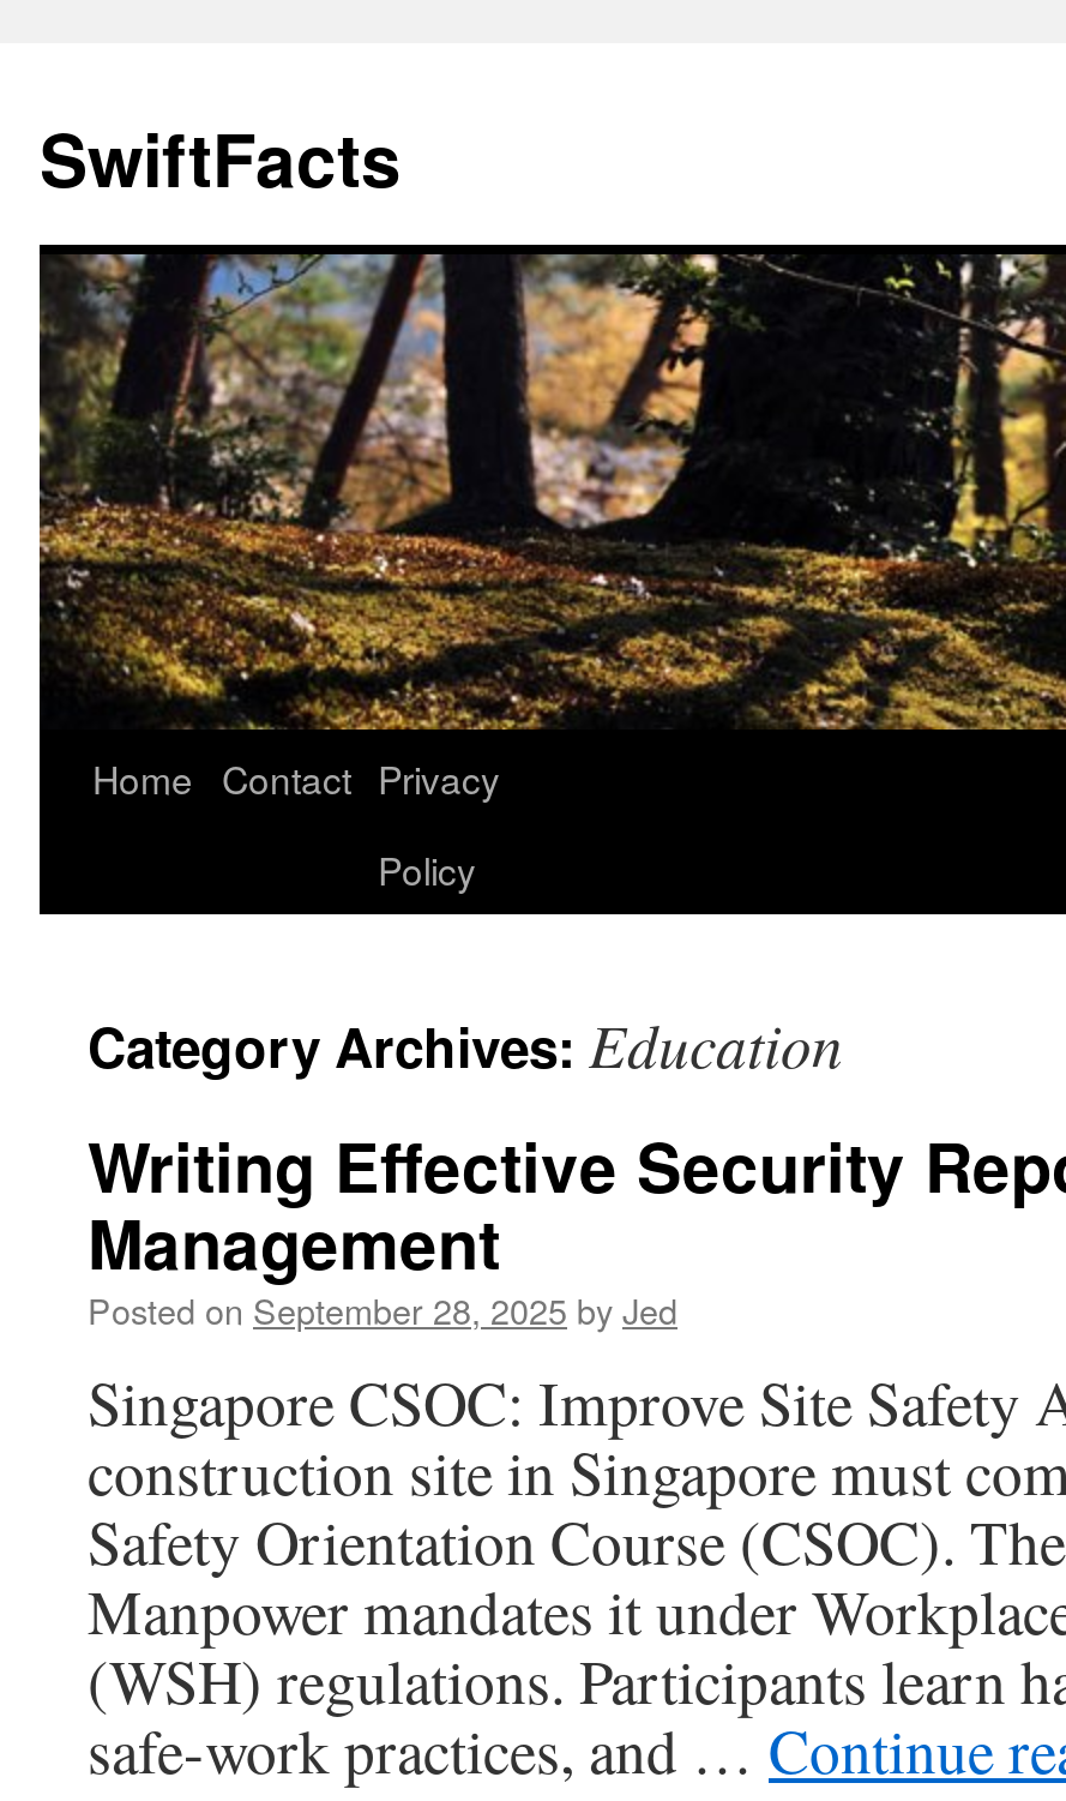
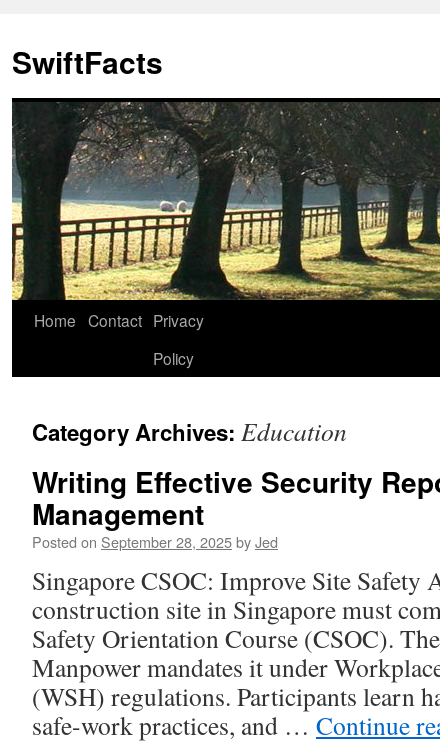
[37,252,1059,730] [image] -> [11,102,437,301] [image]

